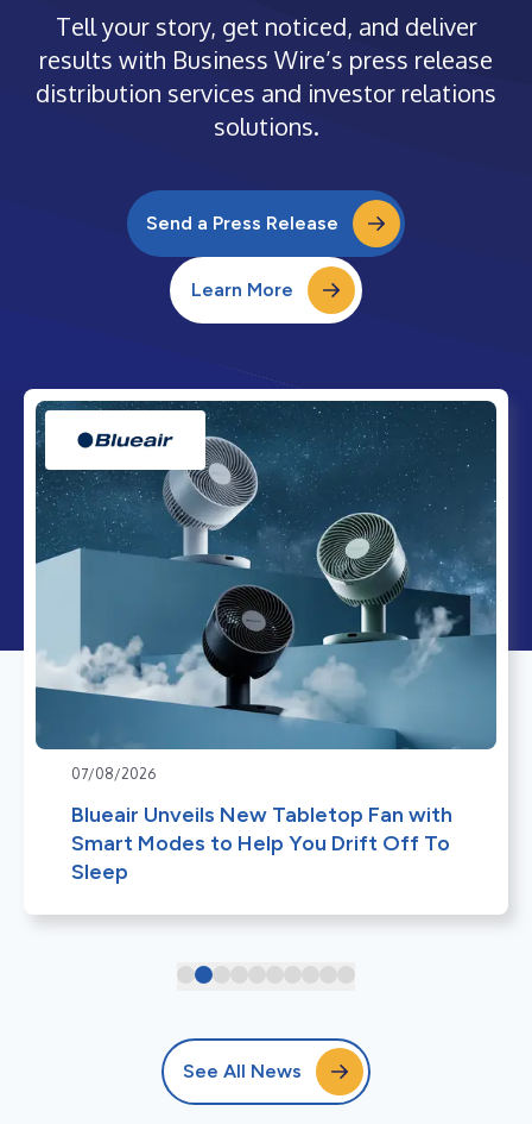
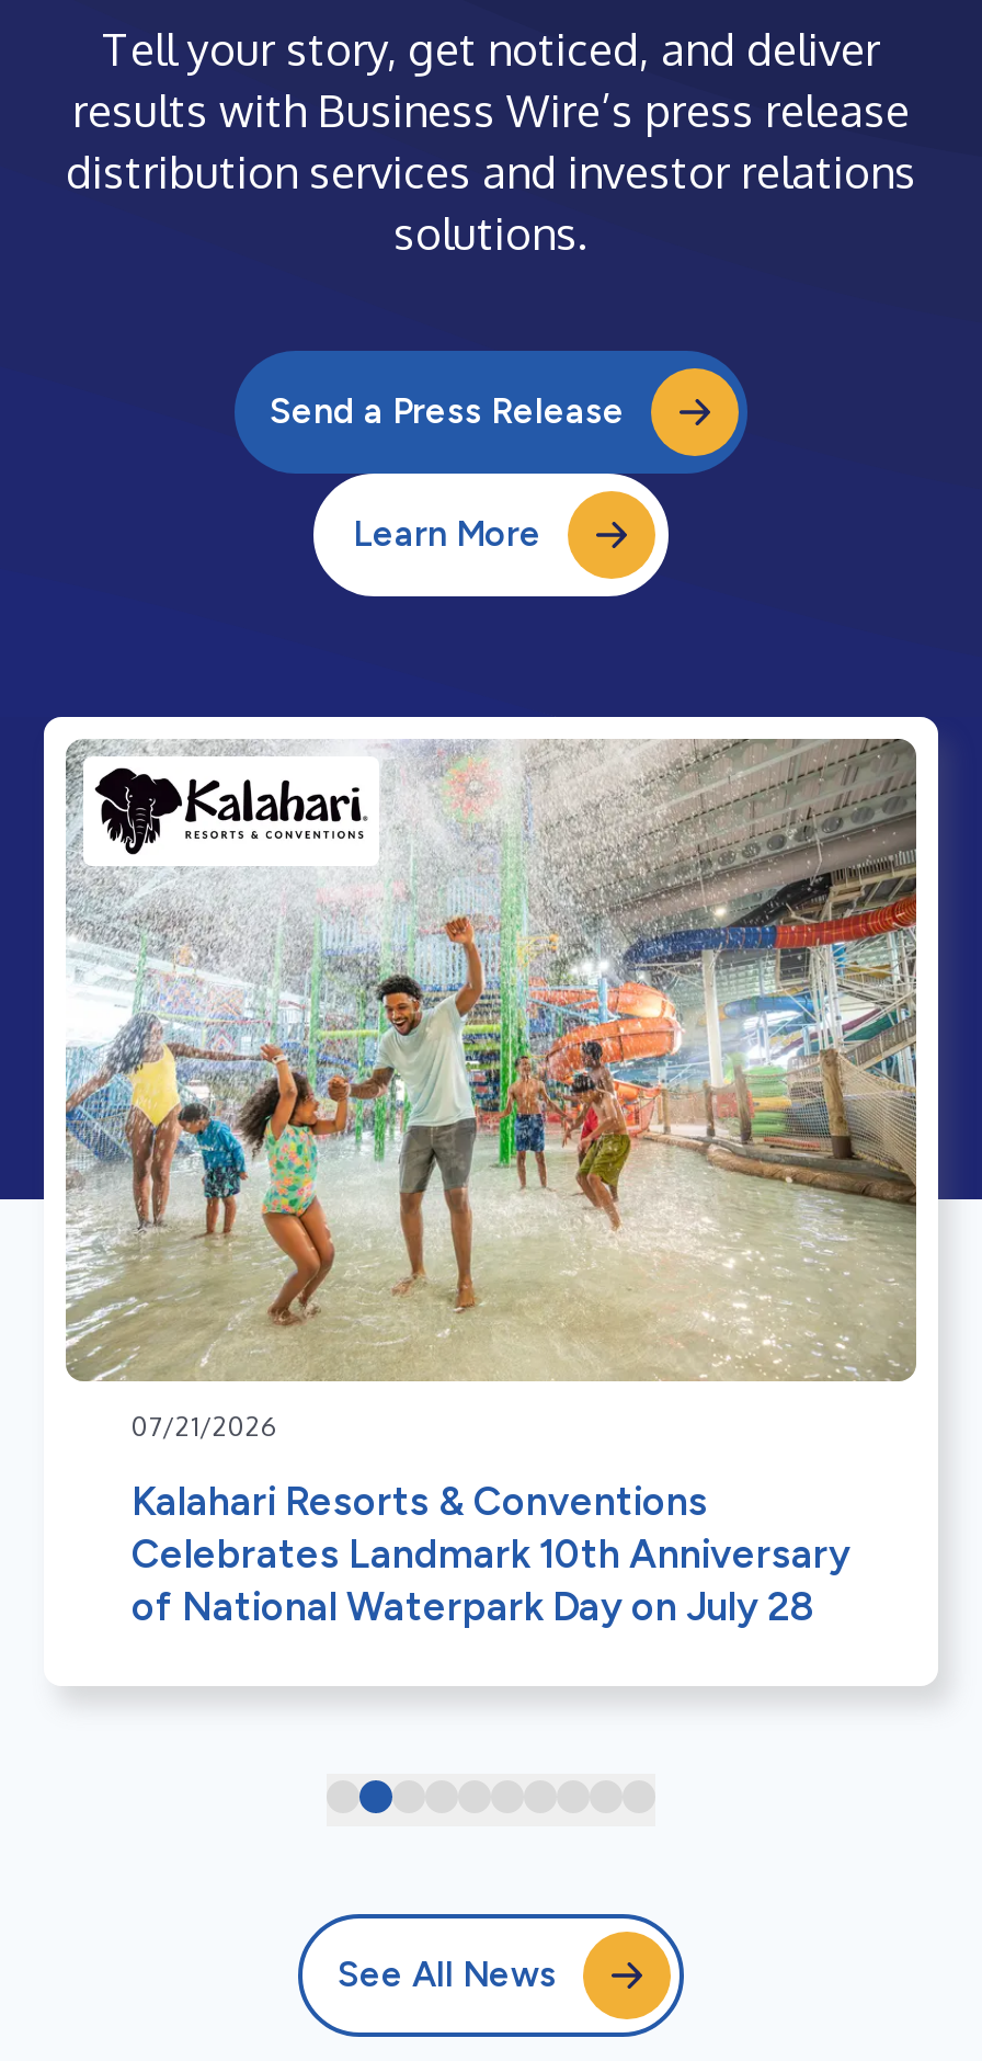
[34,400,498,783] [image] | 07/08/2026 -> [64,737,918,1442] [image] | 07/21/2026
[71,802,452,885] Blueair Unveils New Tabletop Fan with | Smart Modes to Help You Drift Off To | Sleep -> [132,1478,850,1631] Kalahari Resorts & Conventions | Celebrates Landmark 10th Anniversary | of National Waterpark Day on July 28

